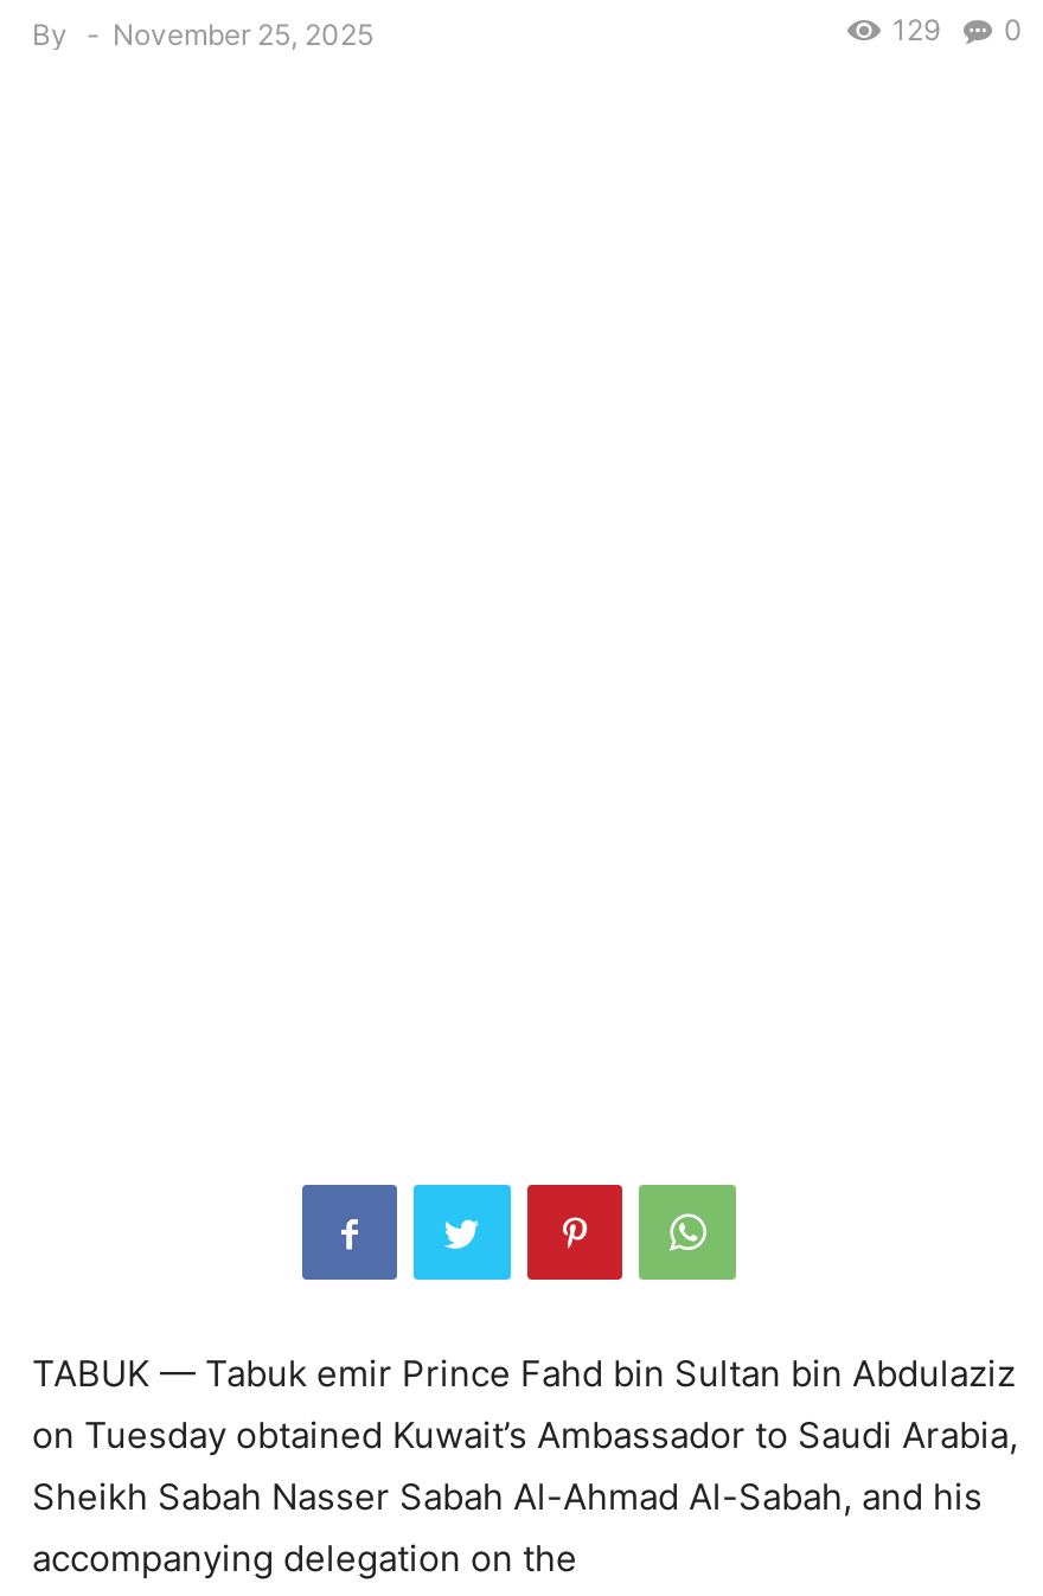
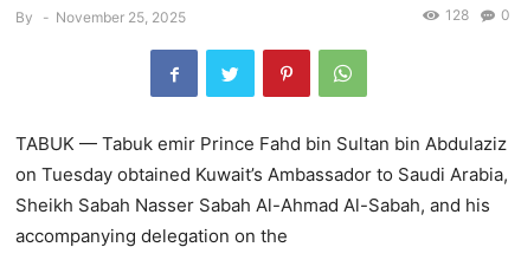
[892,12,1023,47] 129 0 -> [445,6,510,24] 128 0

